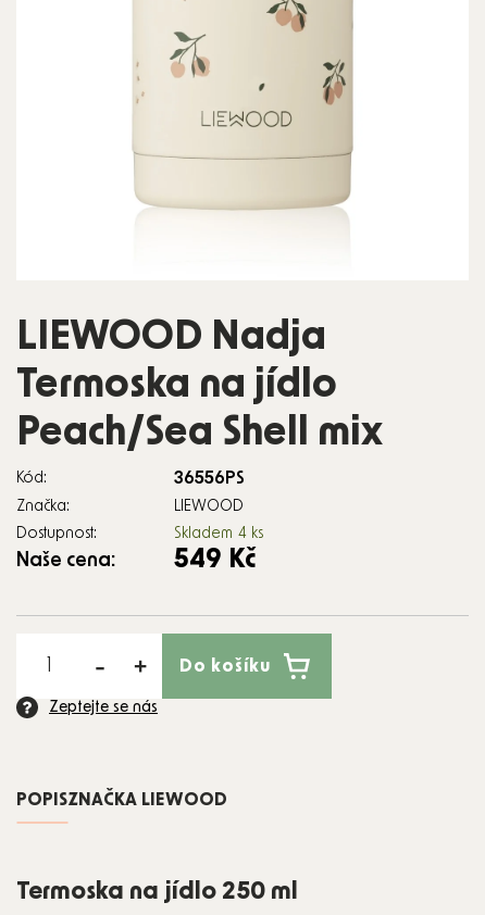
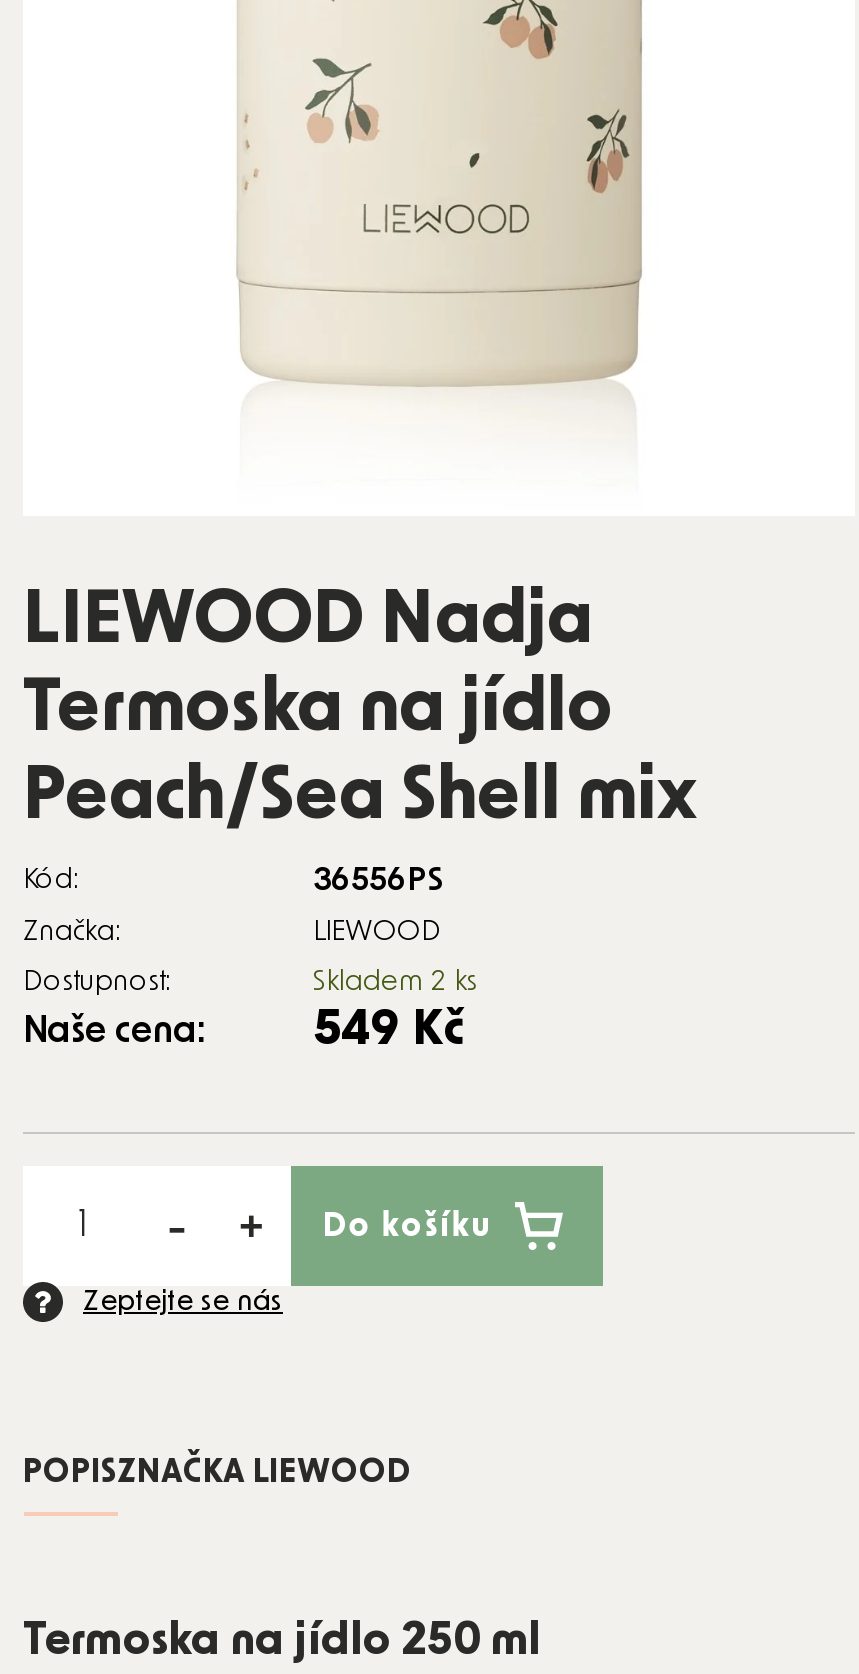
[174,526,263,541] Skladem 4 ks -> [313,968,477,996] Skladem 2 ks

